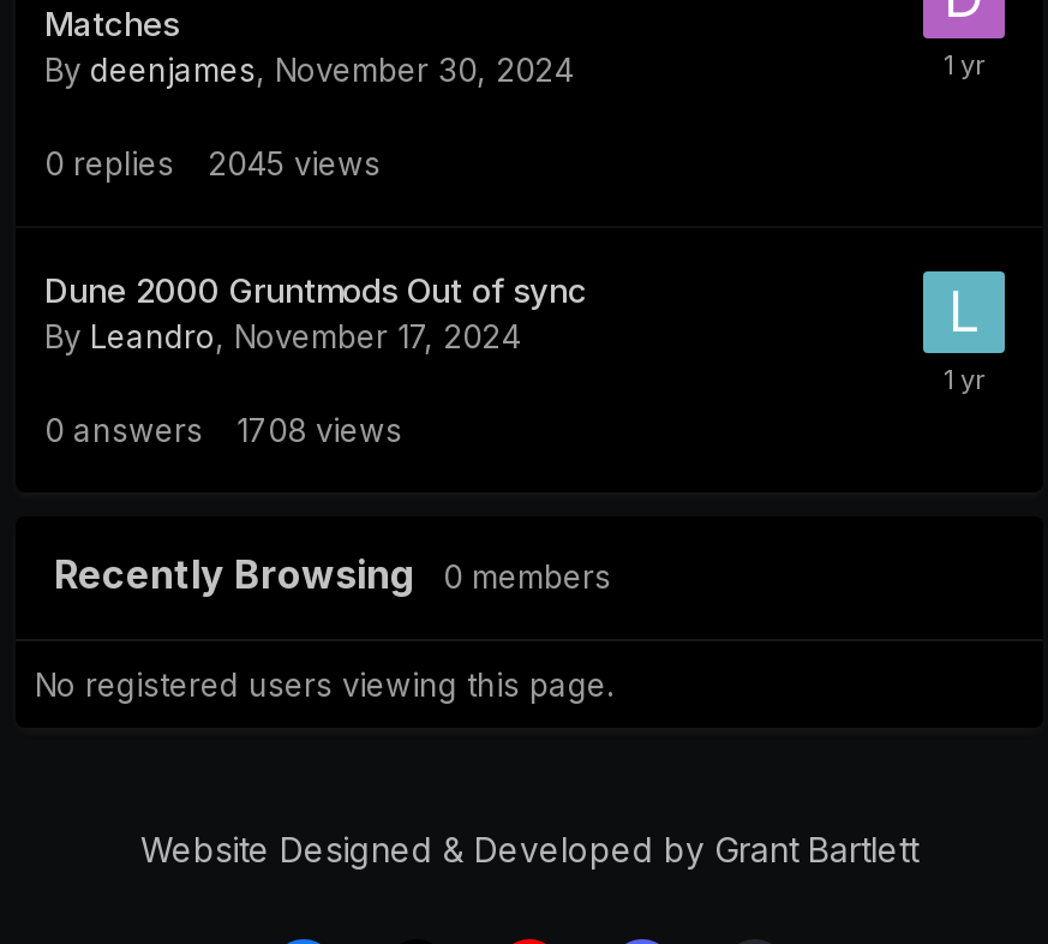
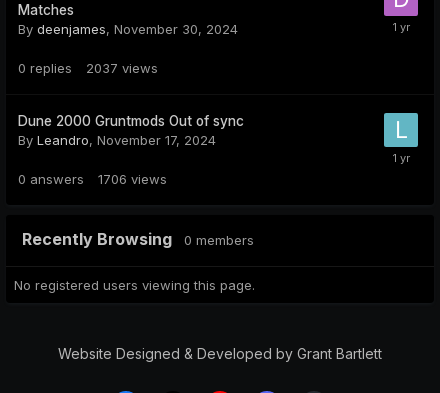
[44,145,381,184] 0 replies 2045 views -> [18,60,158,76] 0 replies 2037 views
[44,412,402,450] 0 answers 1708 views -> [18,171,167,187] 0 answers 1706 views

